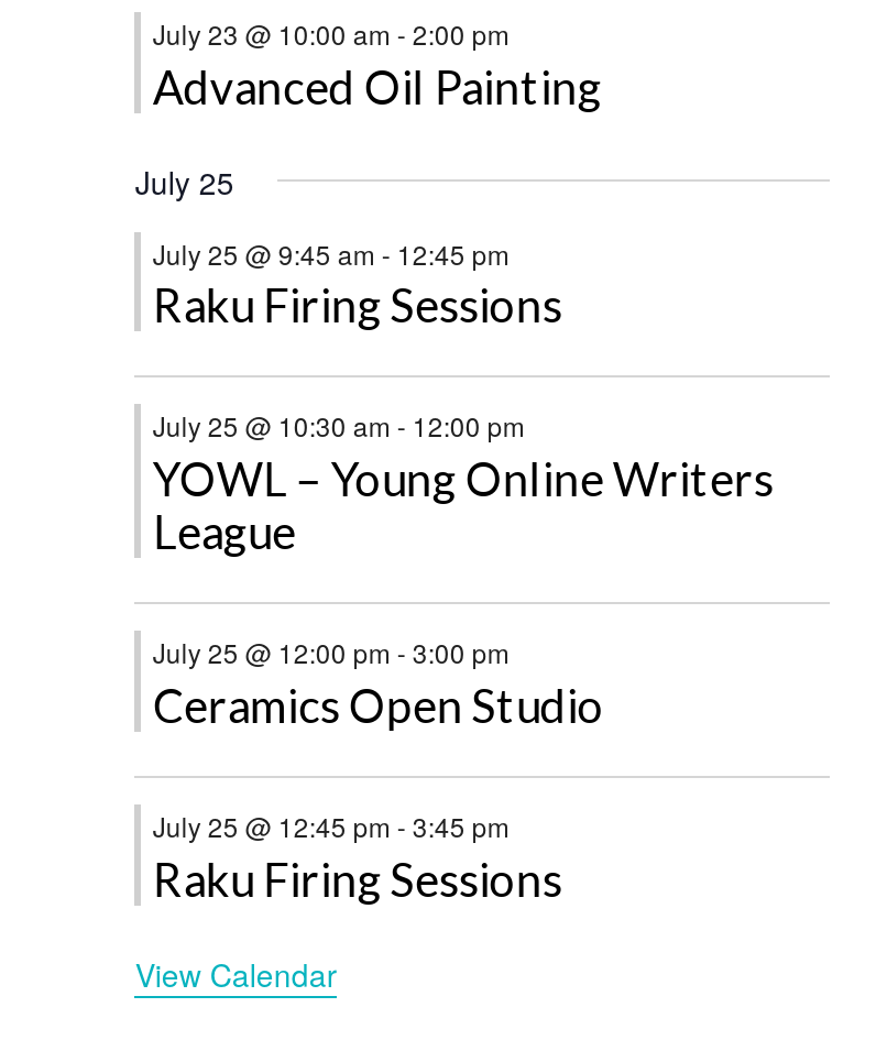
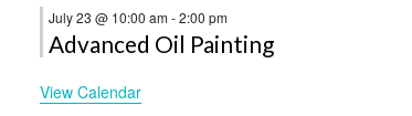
[135,159,773,906] July 25 | July 25 @ 9:45 am - 12:45 pm | Raku Firing Sessions | July 25 @ 10:30 am - 12:00 pm | YOWL – Young Online Writers | League | July 25 @ 12:00 pm - 3:00 pm | Ceramics Open Studio | July 25 @ 12:45 pm - 3:45 pm | Raku Firing Sessions -> none

